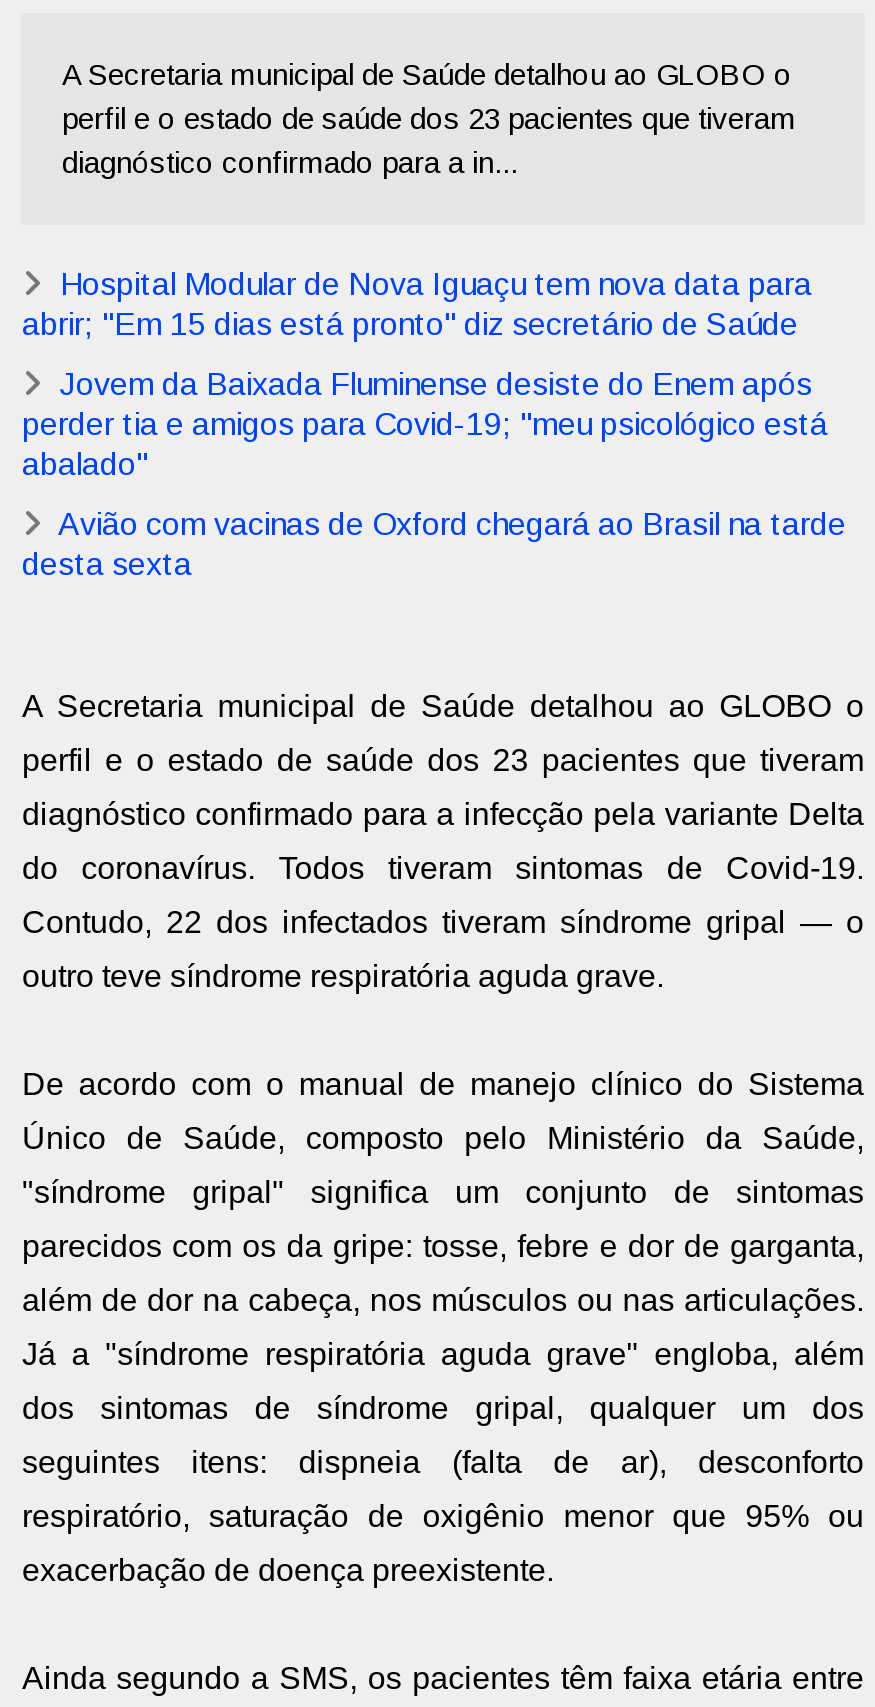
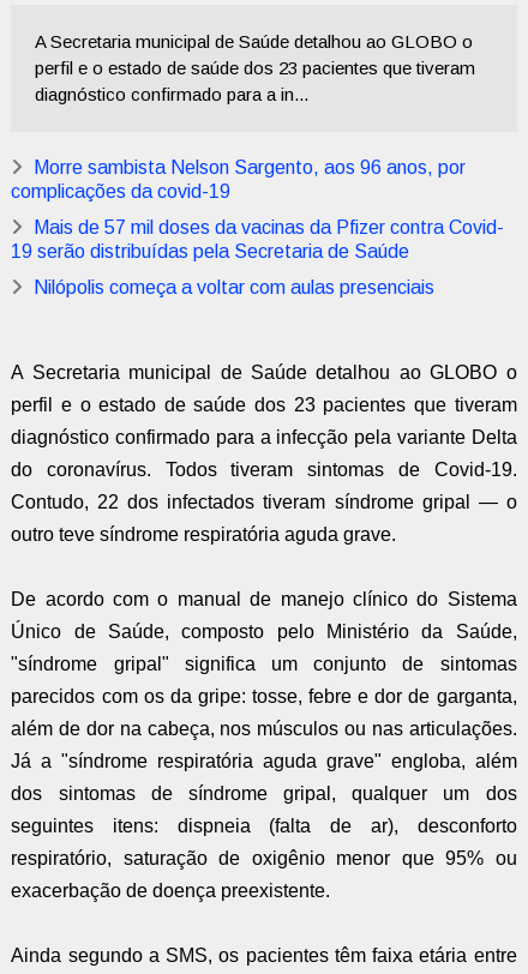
[22,267,812,341] Hospital Modular de Nova Iguaçu tem nova data para | abrir; "Em 15 dias está pronto" diz secretário de Saúde -> [11,157,466,202] Morre sambista Nelson Sargento, aos 96 anos, por | complicações da covid-19
[22,367,828,481] Jovem da Baixada Fluminense desiste do Enem após | perder tia e amigos para Covid-19; "meu psicológico está | abalado" -> [11,217,504,262] Mais de 57 mil doses da vacinas da Pfizer contra Covid- | 19 serão distribuídas pela Secretaria de Saúde
[22,507,846,581] Avião com vacinas de Oxford chegará ao Brasil na tarde | desta sexta -> [34,277,435,298] Nilópolis começa a voltar com aulas presenciais

